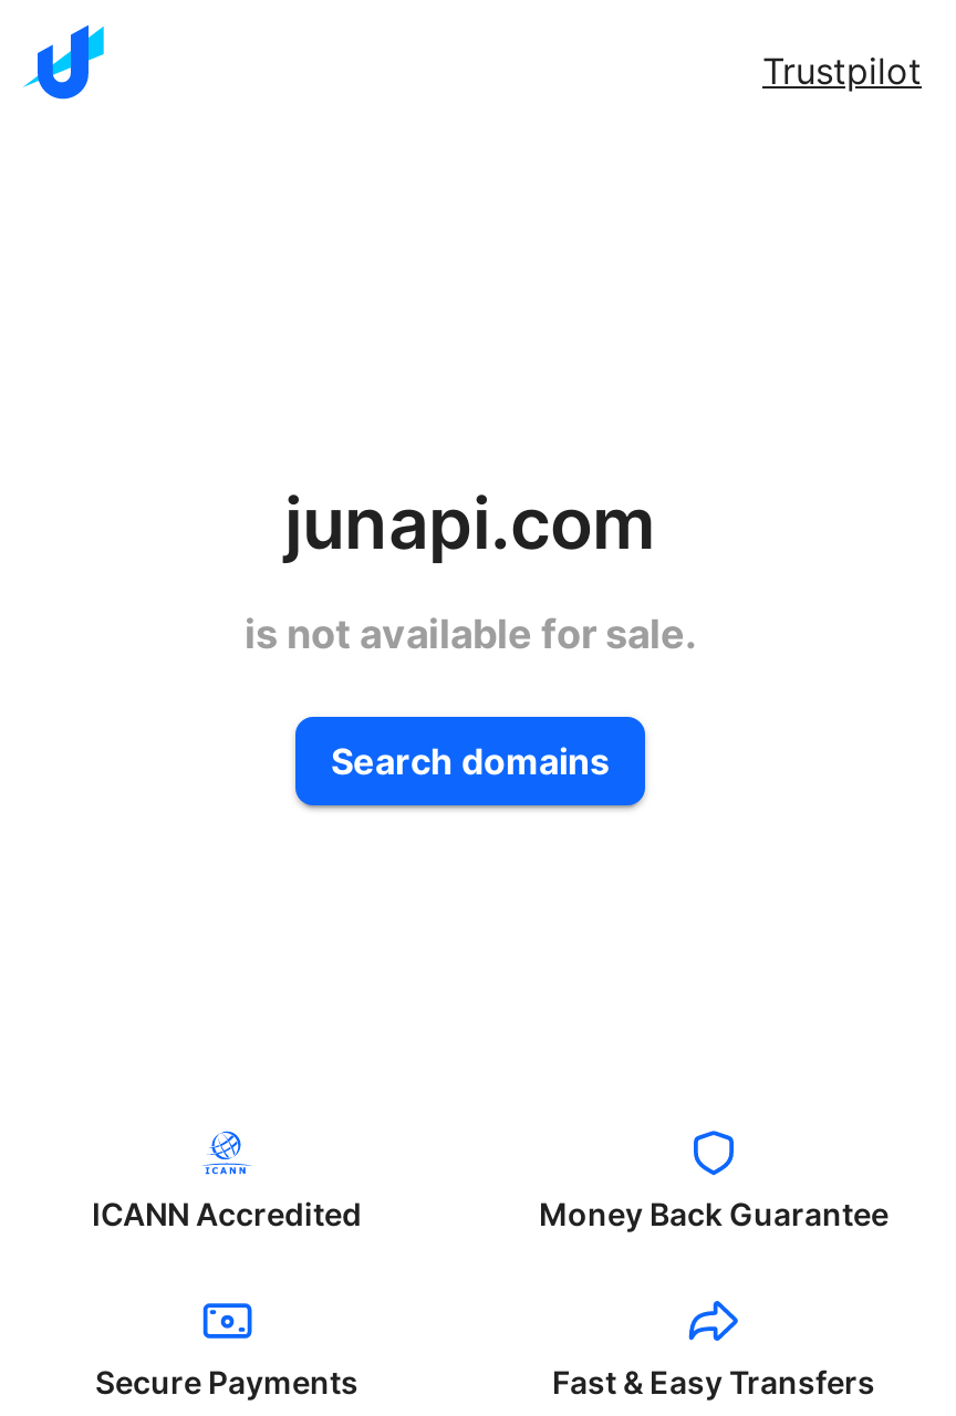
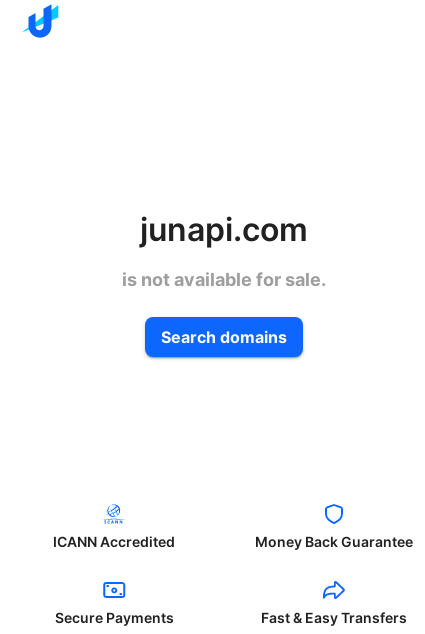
[762,49,922,93] Trustpilot -> none

